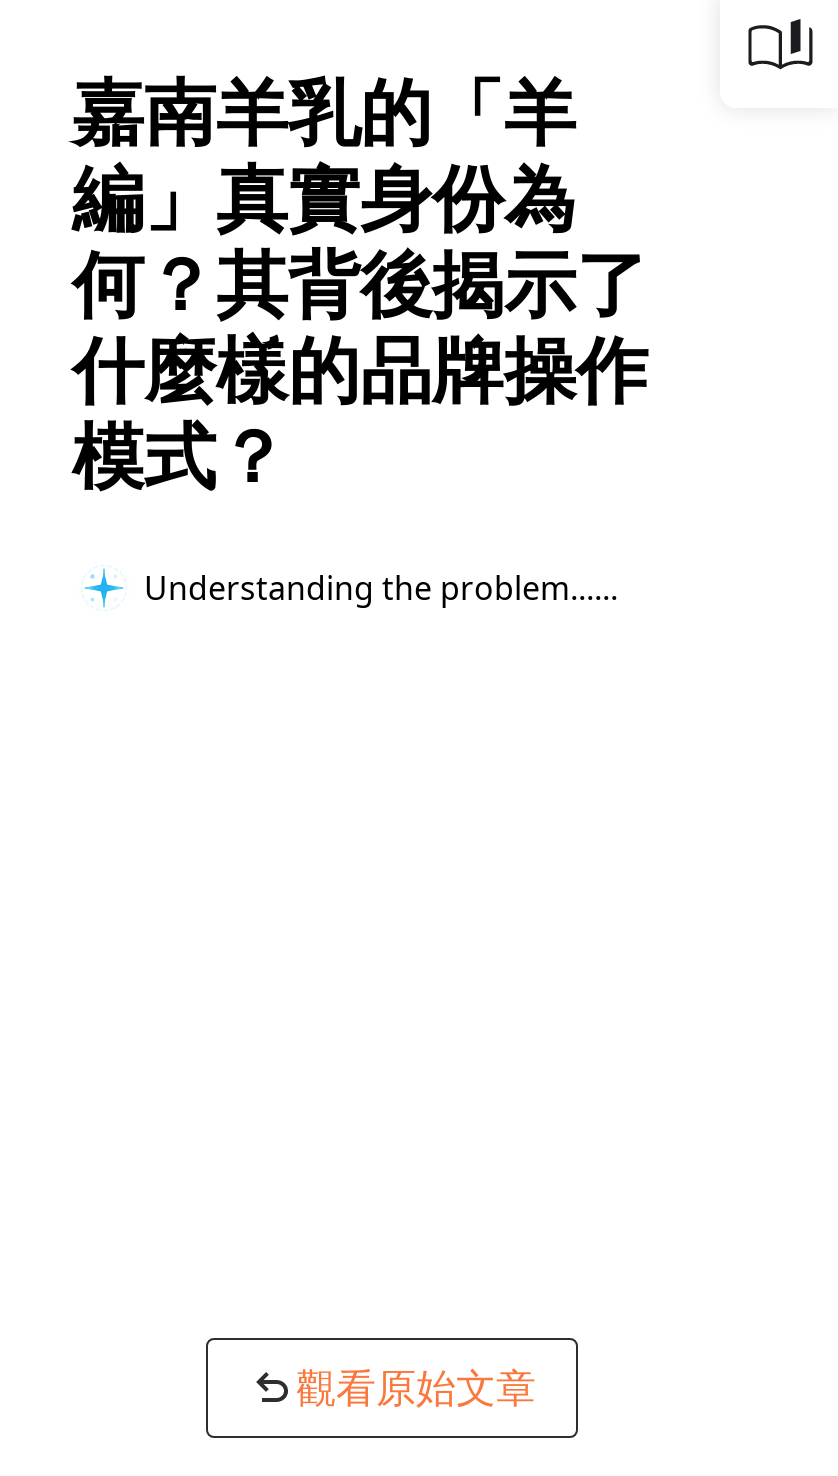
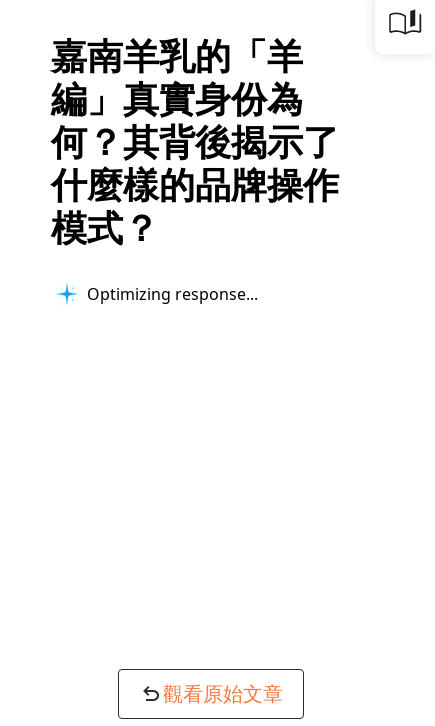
[144,565,594,609] Understanding the problem... -> [87,282,258,304] Optimizing response...

